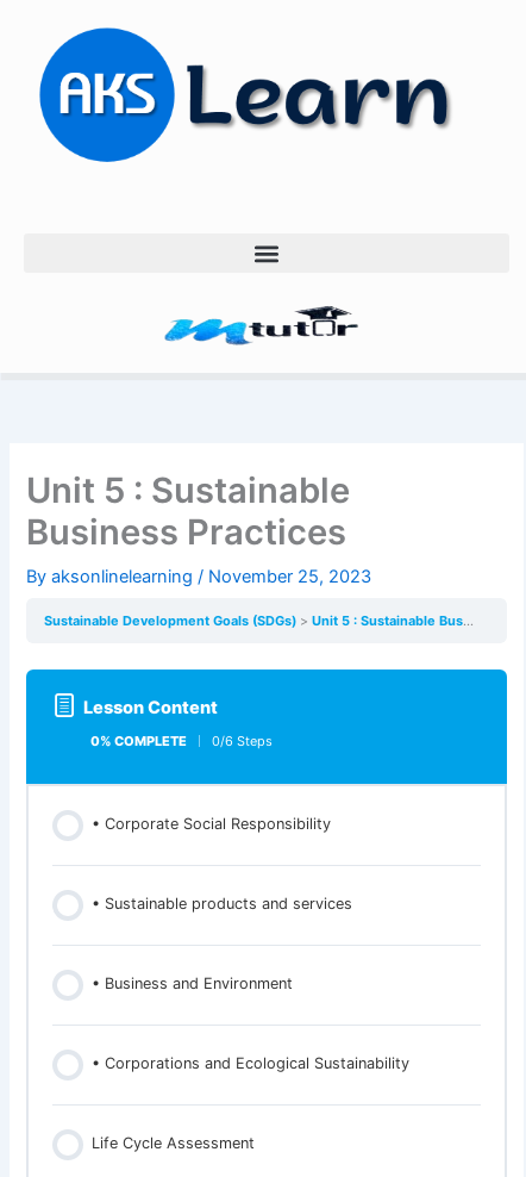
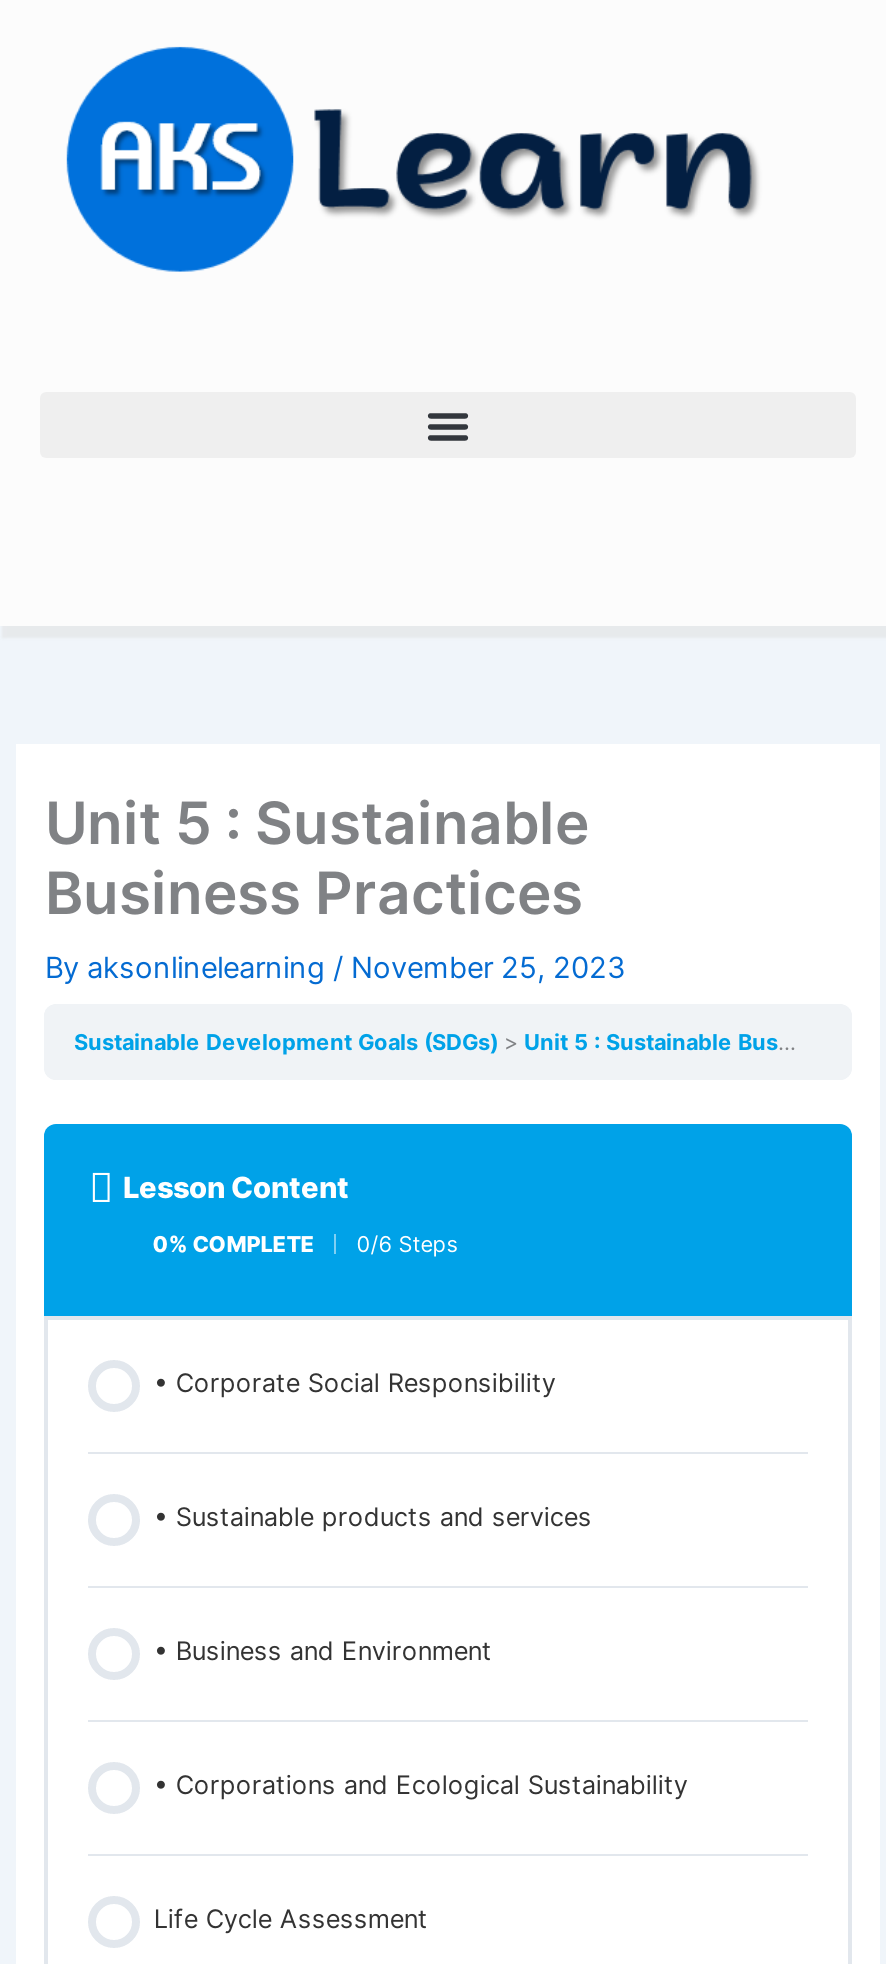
[164,305,358,345] [image] -> none

